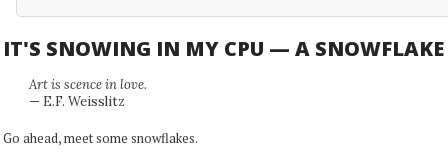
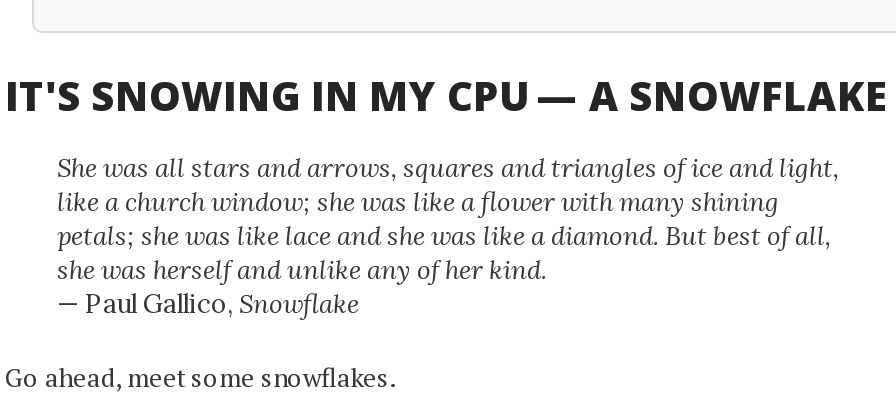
[28,76,146,110] Art is scence in love. | — E.F. Weisslitz -> [57,151,839,321] She was all stars and arrows, squares and triangles of ice and light, | like a church window; she was like a flower with many shining | petals; she was like lace and she was like a diamond. But best of all, | she was herself and unlike any of her kind. | — Paul Gallico, Snowflake

